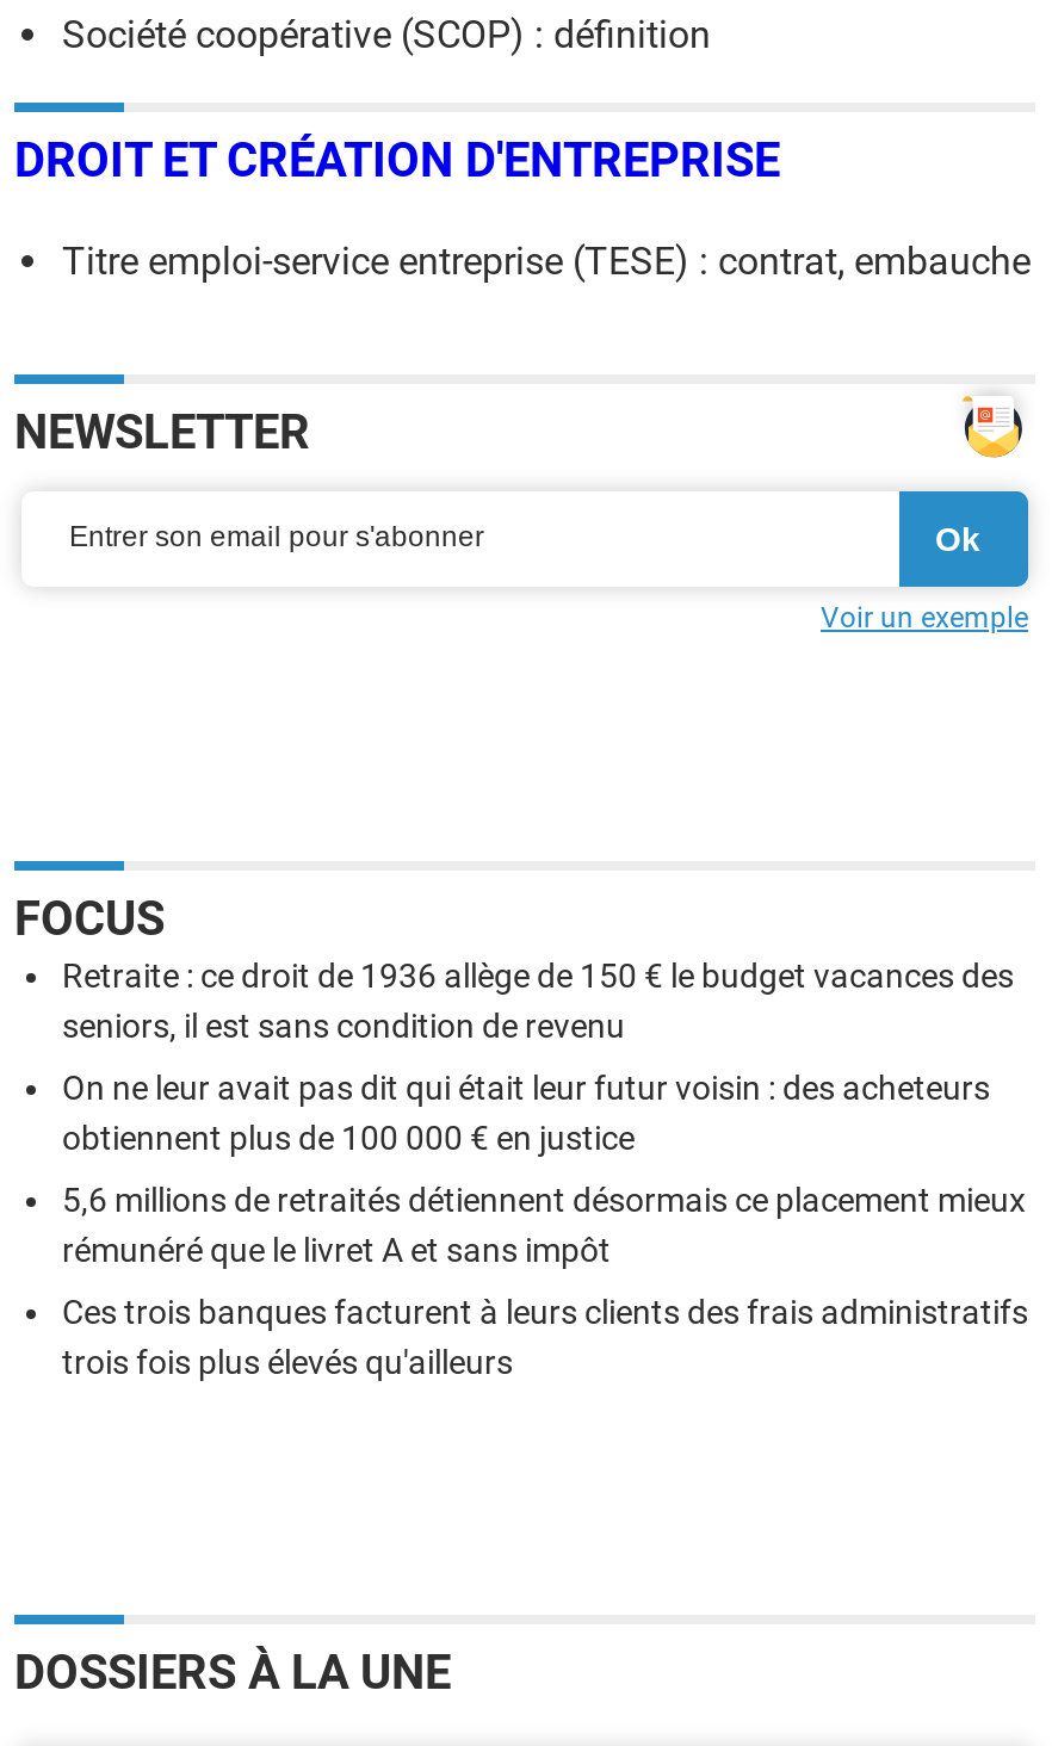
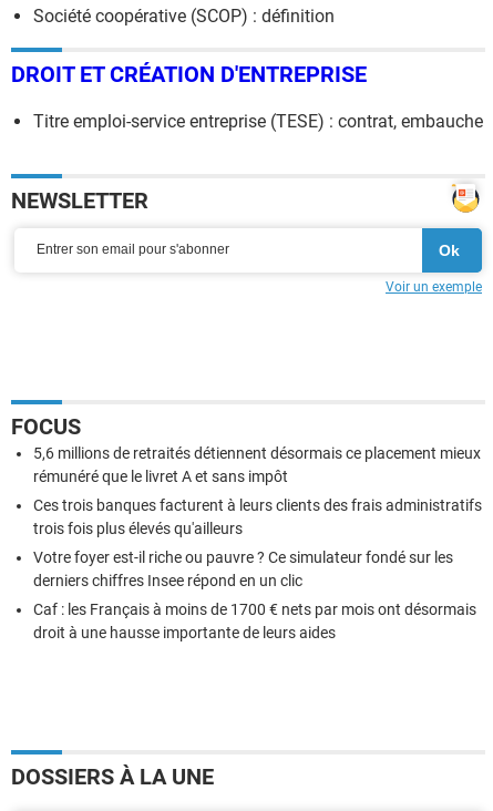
[62,956,1014,1157] Retraite : ce droit de 1936 allège de 150 € le budget vacances des | seniors, il est sans condition de revenu | On ne leur avait pas dit qui était leur futur voisin : des acheteurs | obtiennent plus de 100 000 € en justice -> none
moved [62,1181,1028,1381] -> [33,444,482,537]: 5,6 millions de retraités détiennent désormais ce placement mieux | rémunéré que le livret A et sans impôt | Ces trois banques facturent à leurs clients des frais administratifs | trois fois plus élevés qu'ailleurs
none -> [33,548,476,641] Votre foyer est-il riche ou pauvre ? Ce simulateur fondé sur les | derniers chiffres Insee répond en un clic | Caf : les Français à moins de 1700 € nets par mois ont désormais | droit à une hausse importante de leurs aides

